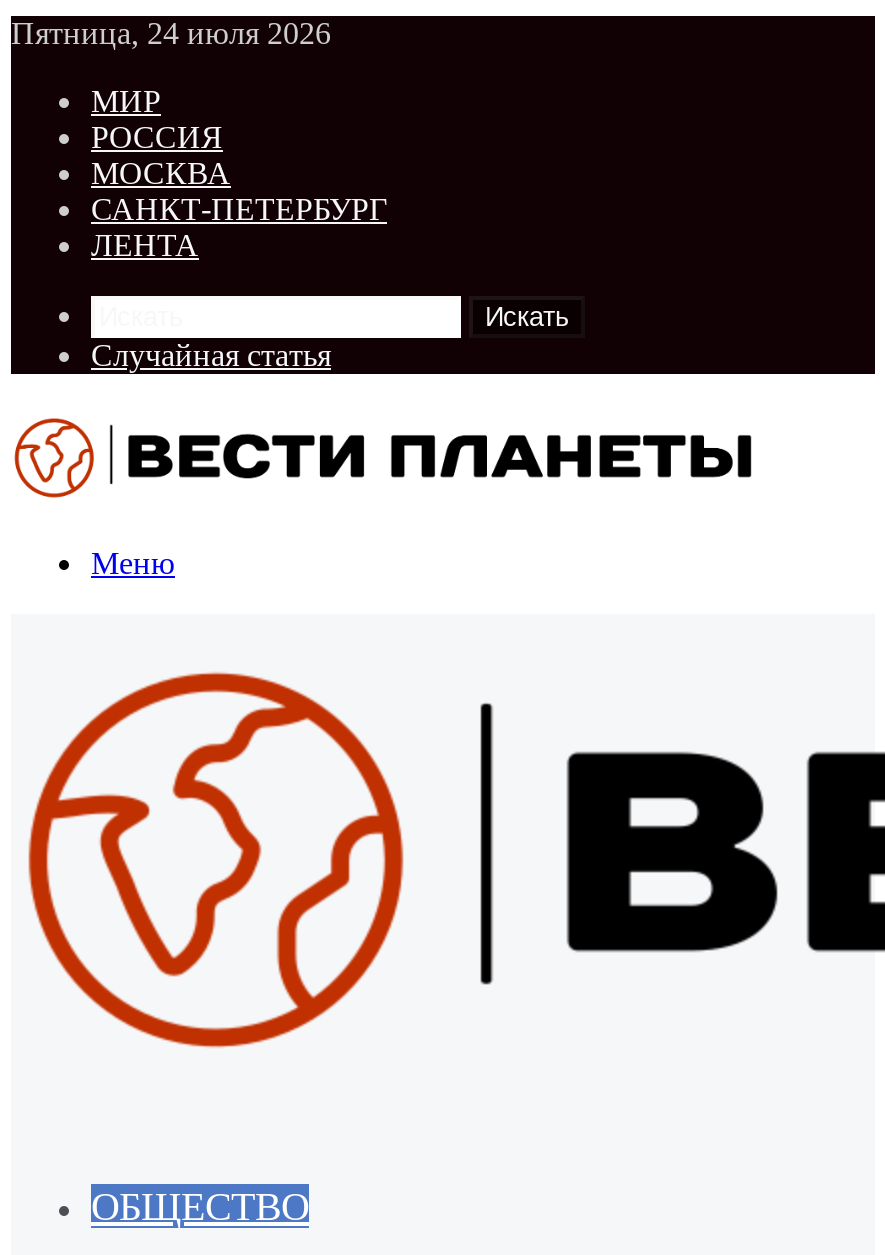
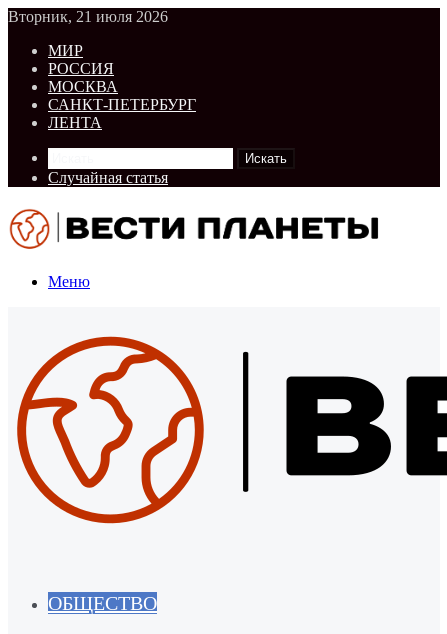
[11,16,331,50] Пятница, 24 июля 2026 -> [8,8,168,25] Вторник, 21 июля 2026

